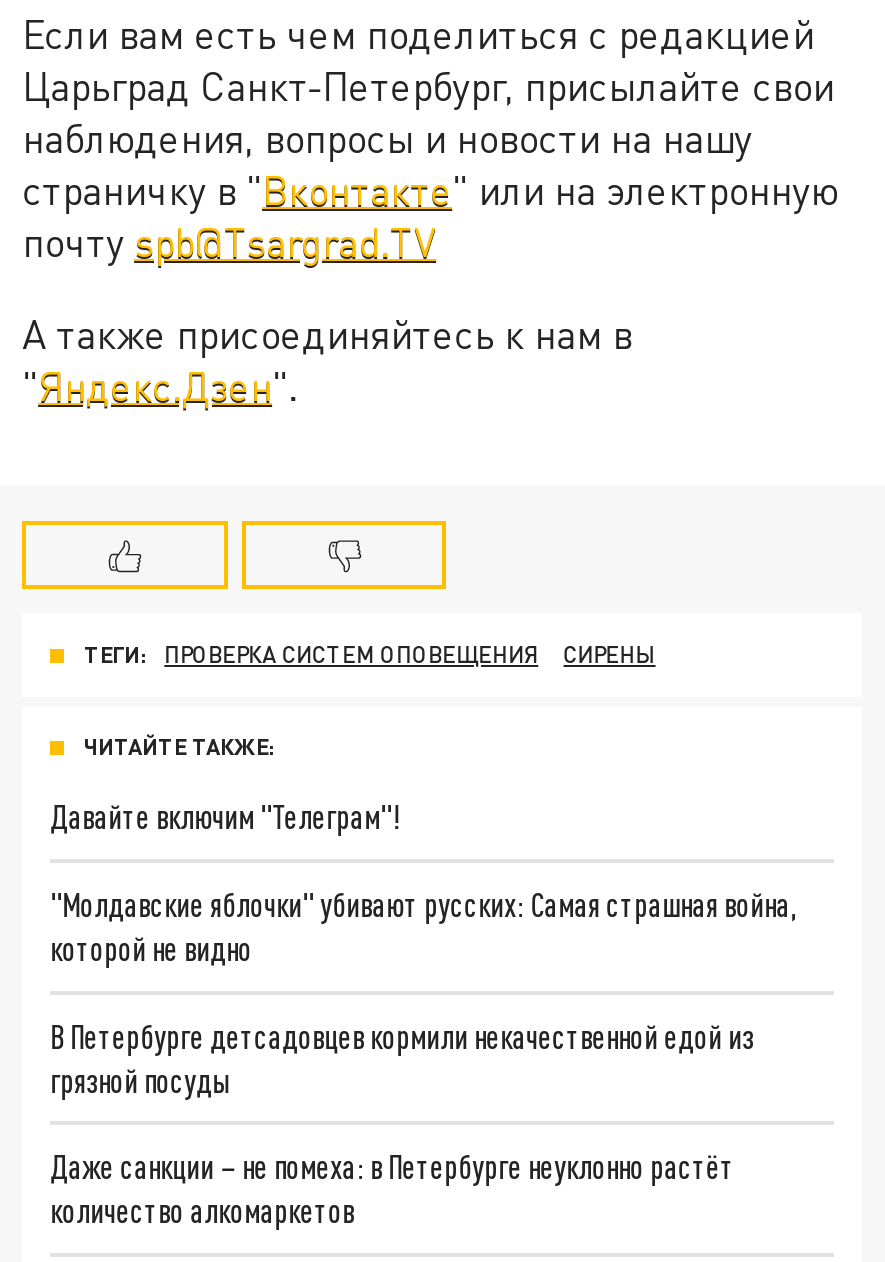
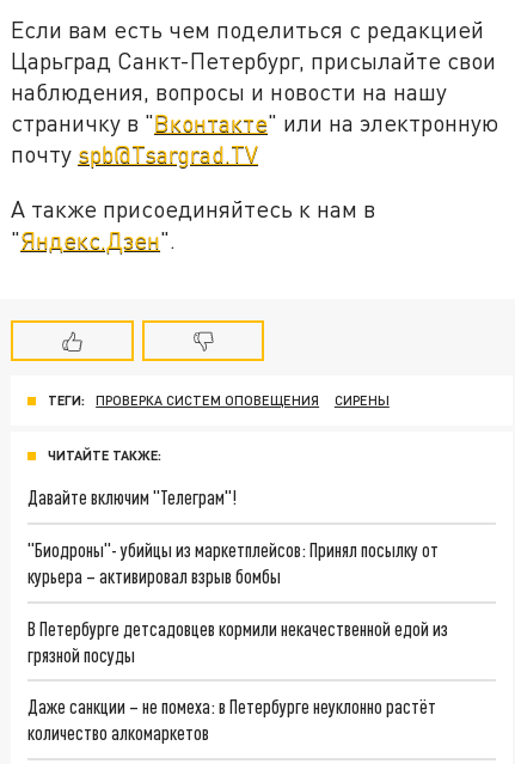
[50,885,796,967] "Молдавские яблочки" убивают русских: Самая страшная война, | которой не видно -> [28,538,439,587] "Биодроны"- убийцы из маркетплейсов: Принял посылку от | курьера – активировал взрыв бомбы

